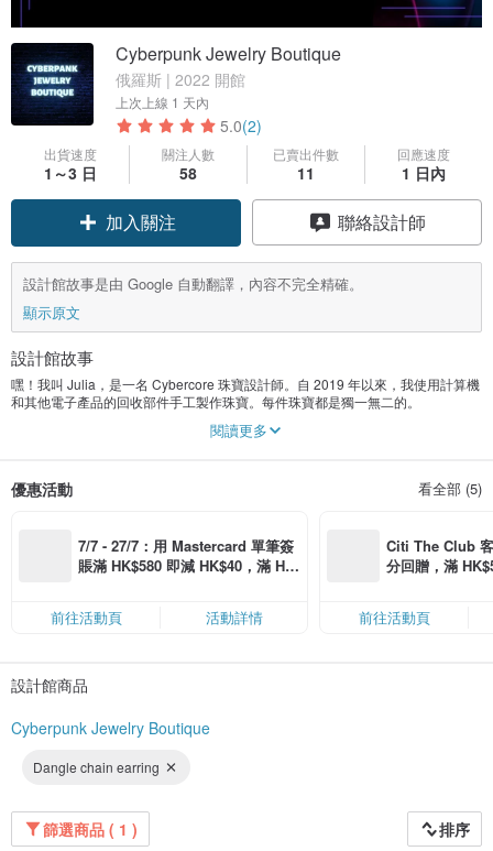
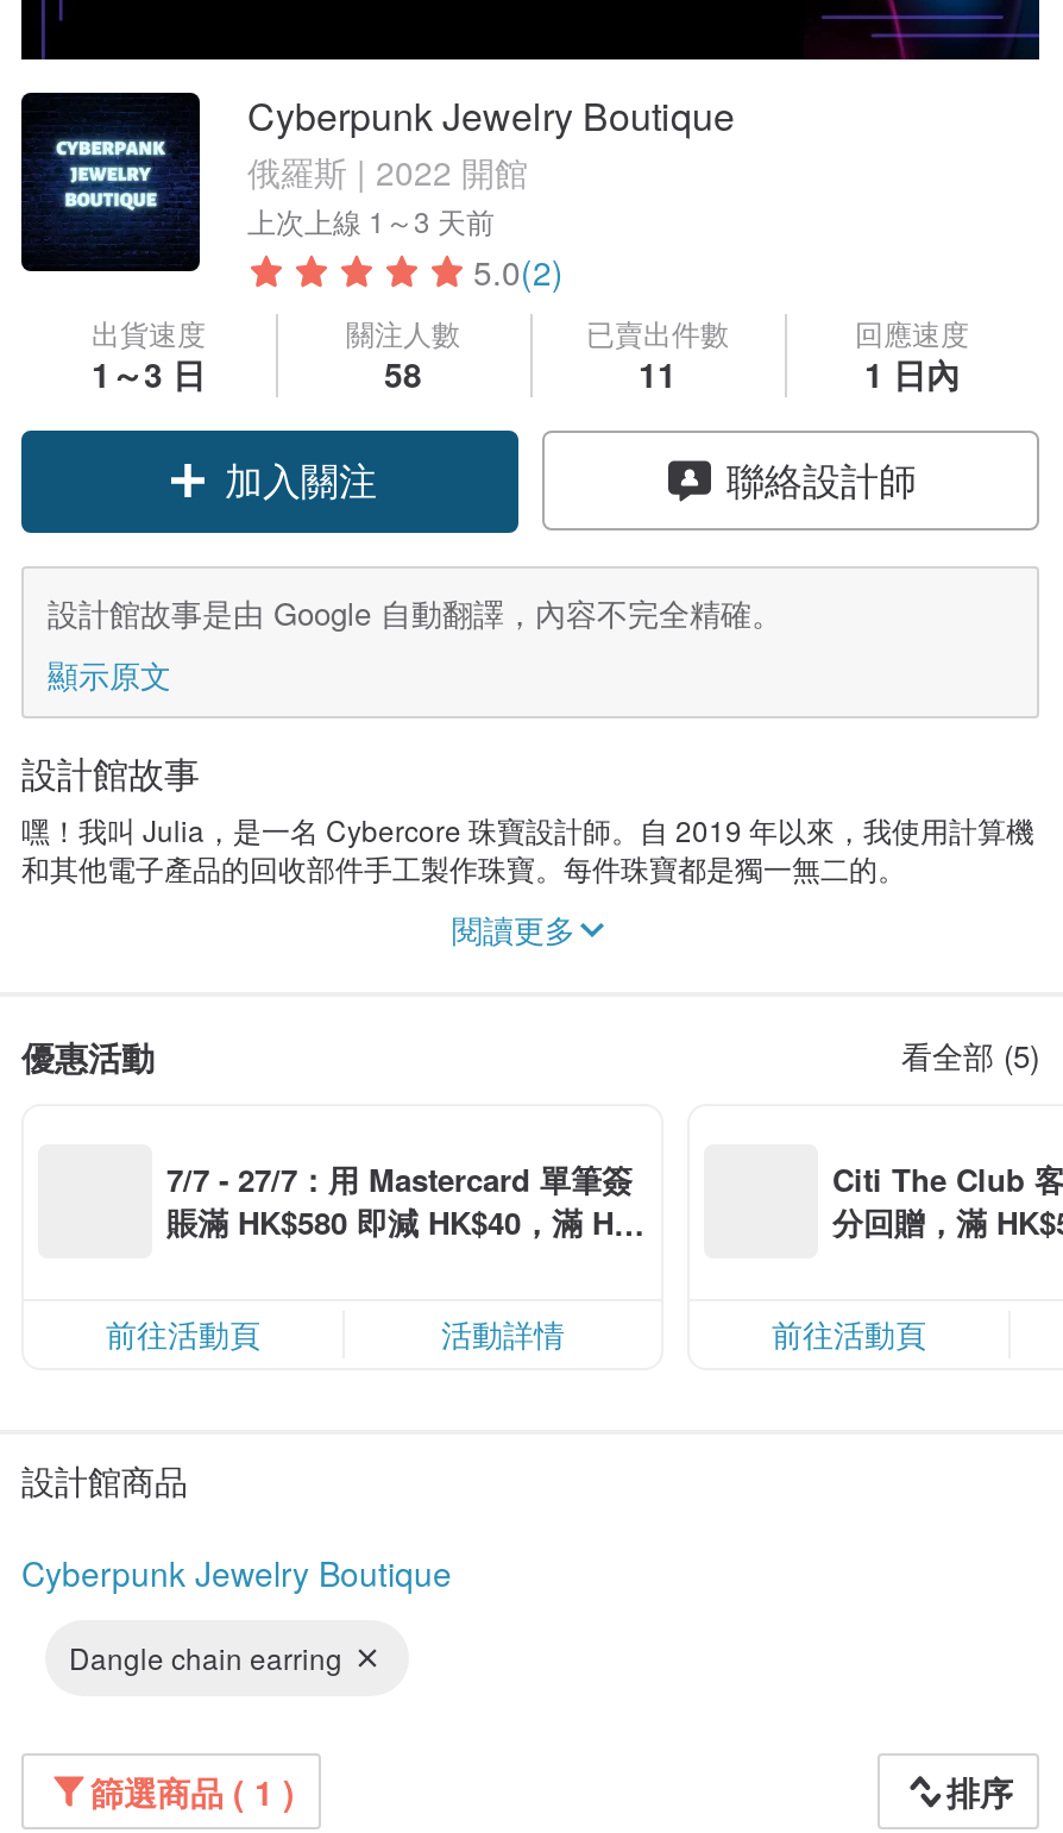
[116,93,209,112] 上次上線1 天內 -> [247,201,495,241] 上次上線1～3 天前

